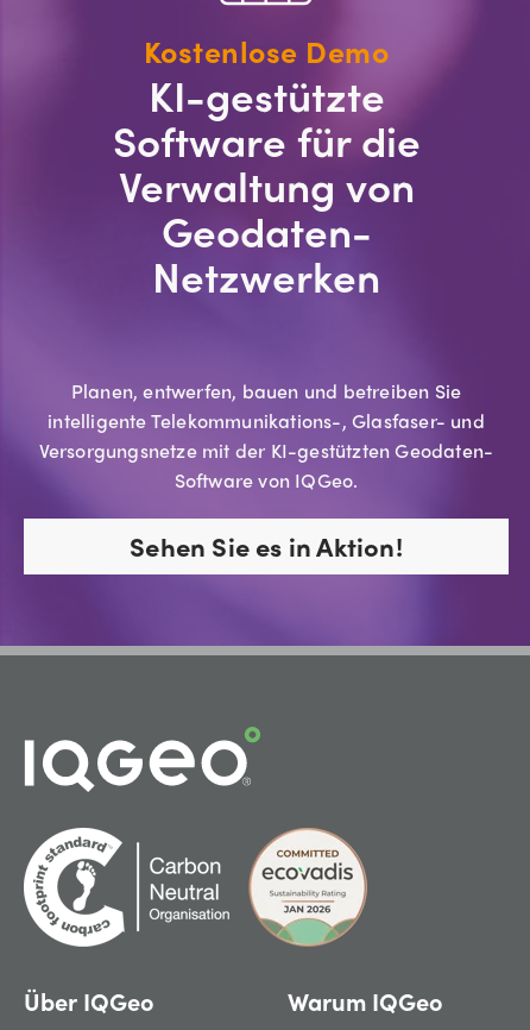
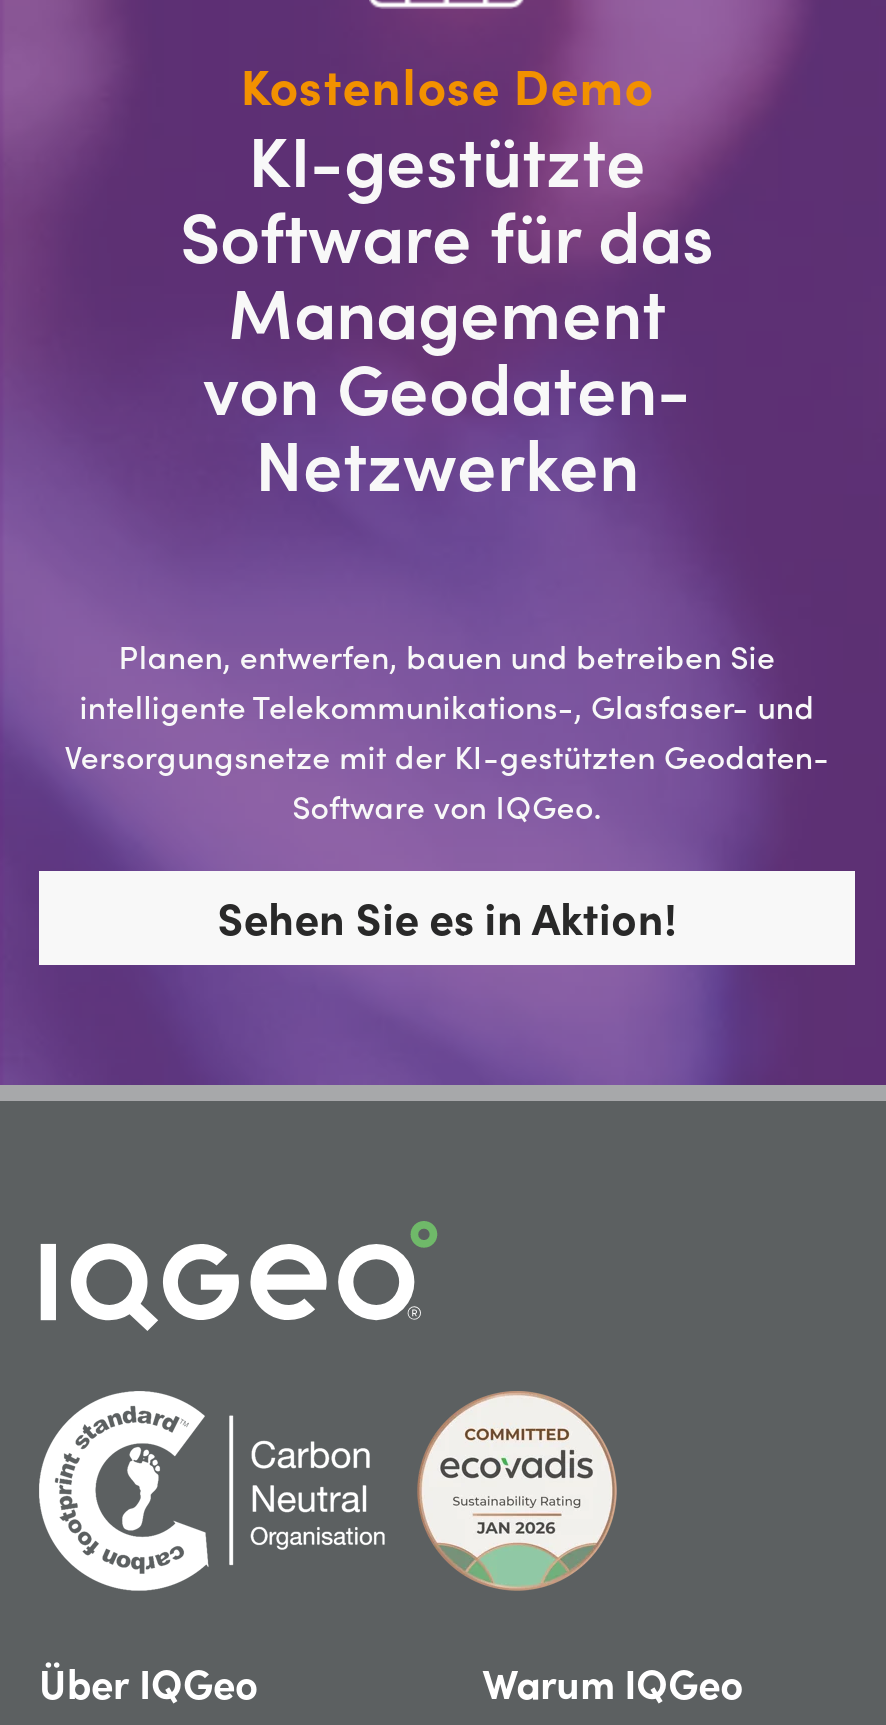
[112,109,420,260] Software für die | Verwaltung von | Geodaten- -> [180,184,714,438] Software für das | Management | von Geodaten-

